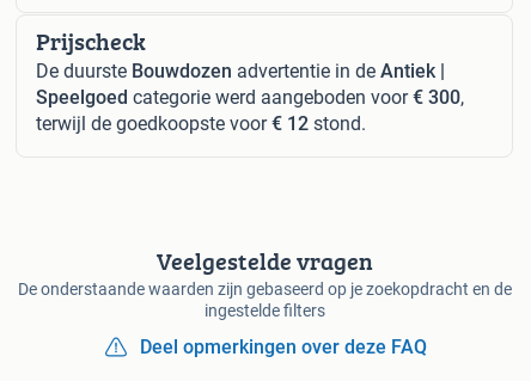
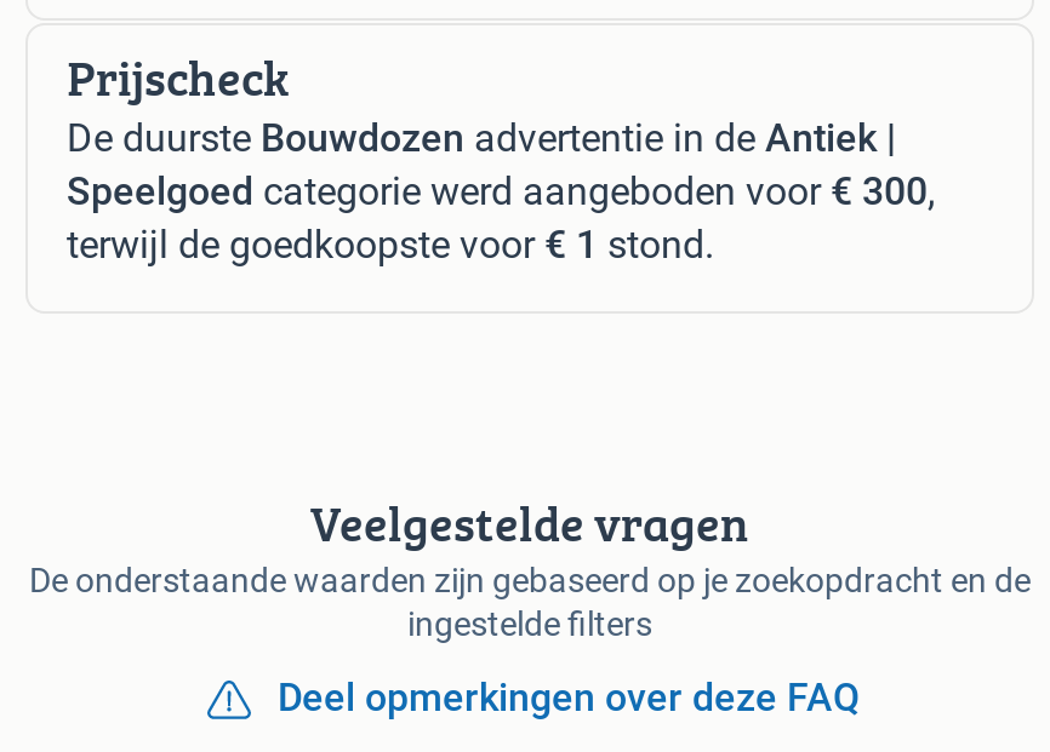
[36,112,366,135] terwijl de goedkoopste voor € 12 stond. -> [67,222,714,268] terwijl de goedkoopste voor € 1 stond.

